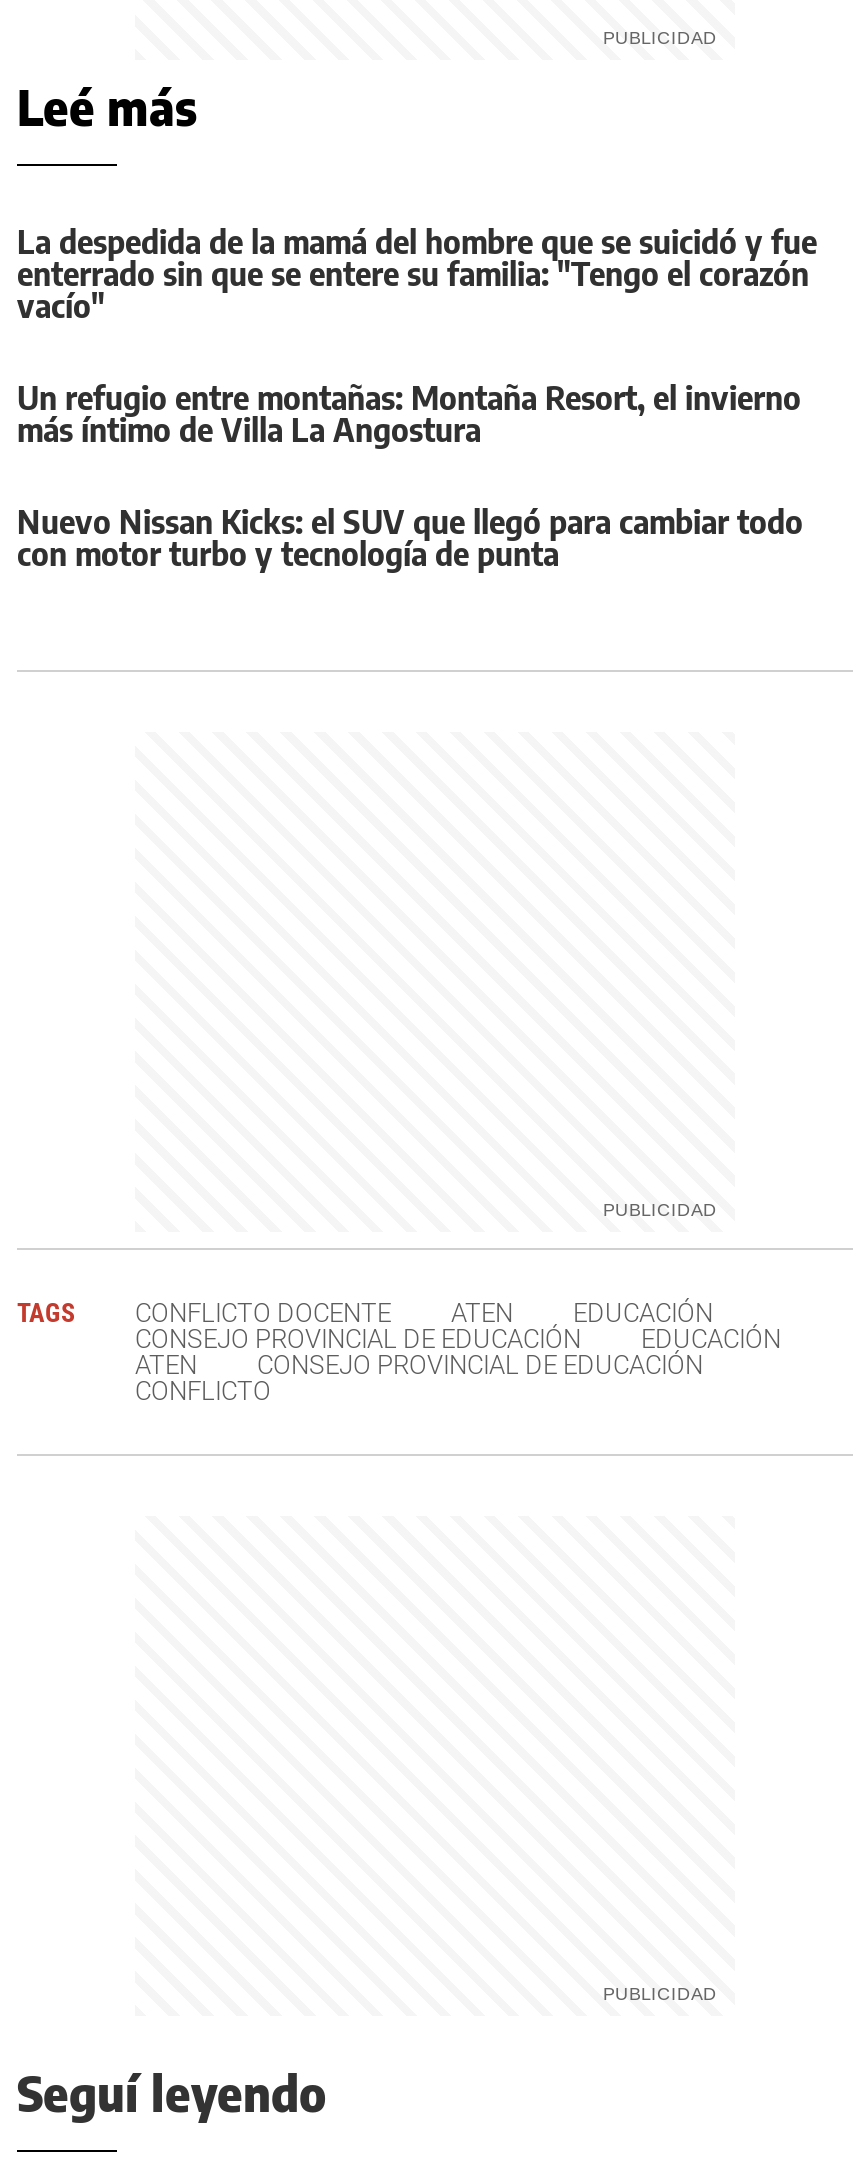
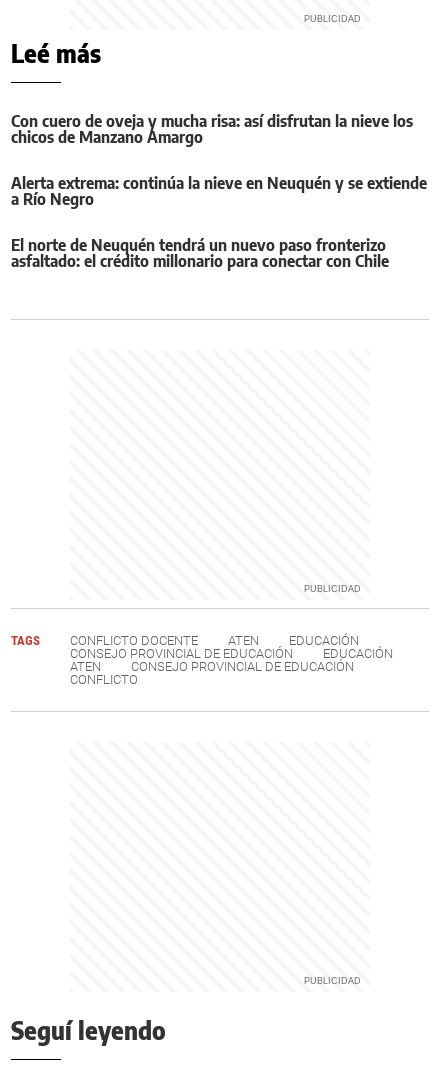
[17,222,817,326] La despedida de la mamá del hombre que se suicidó y fue | enterrado sin que se entere su familia: "Tengo el corazón | vacío" -> [11,111,413,147] Con cuero de oveja y mucha risa: así disfrutan la nieve los | chicos de Manzano Amargo
[17,378,801,450] Un refugio entre montañas: Montaña Resort, el invierno | más íntimo de Villa La Angostura -> [11,173,427,209] Alerta extrema: continúa la nieve en Neuquén y se extiende | a Río Negro
[17,502,803,574] Nuevo Nissan Kicks: el SUV que llegó para cambiar todo | con motor turbo y tecnología de punta -> [11,235,389,271] El norte de Neuquén tendrá un nuevo paso fronterizo | asfaltado: el crédito millonario para conectar con Chile

